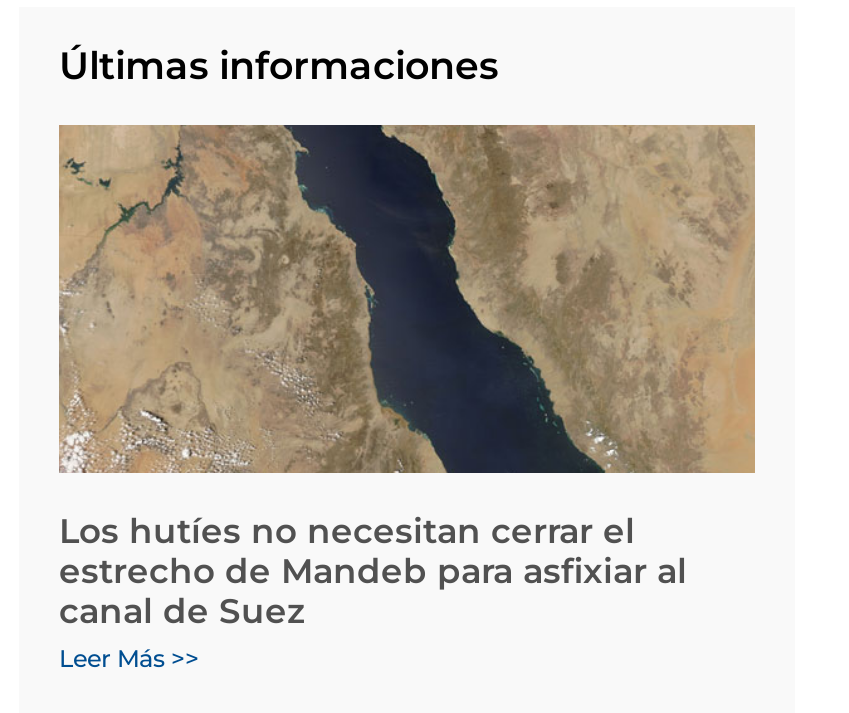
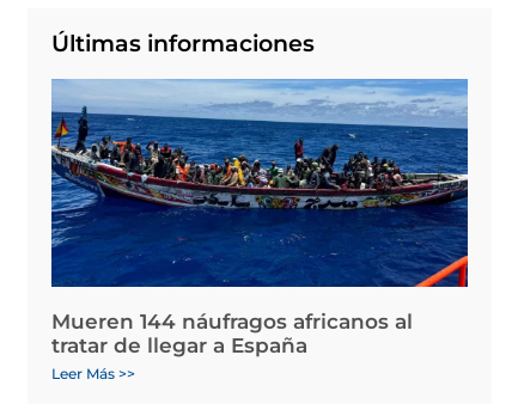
[57,123,757,632] [image] | Los hutíes no necesitan cerrar el | estrecho de Mandeb para asfixiar al | canal de Suez -> [50,78,469,358] [image] | Mueren 144 náufragos africanos al | tratar de llegar a España

